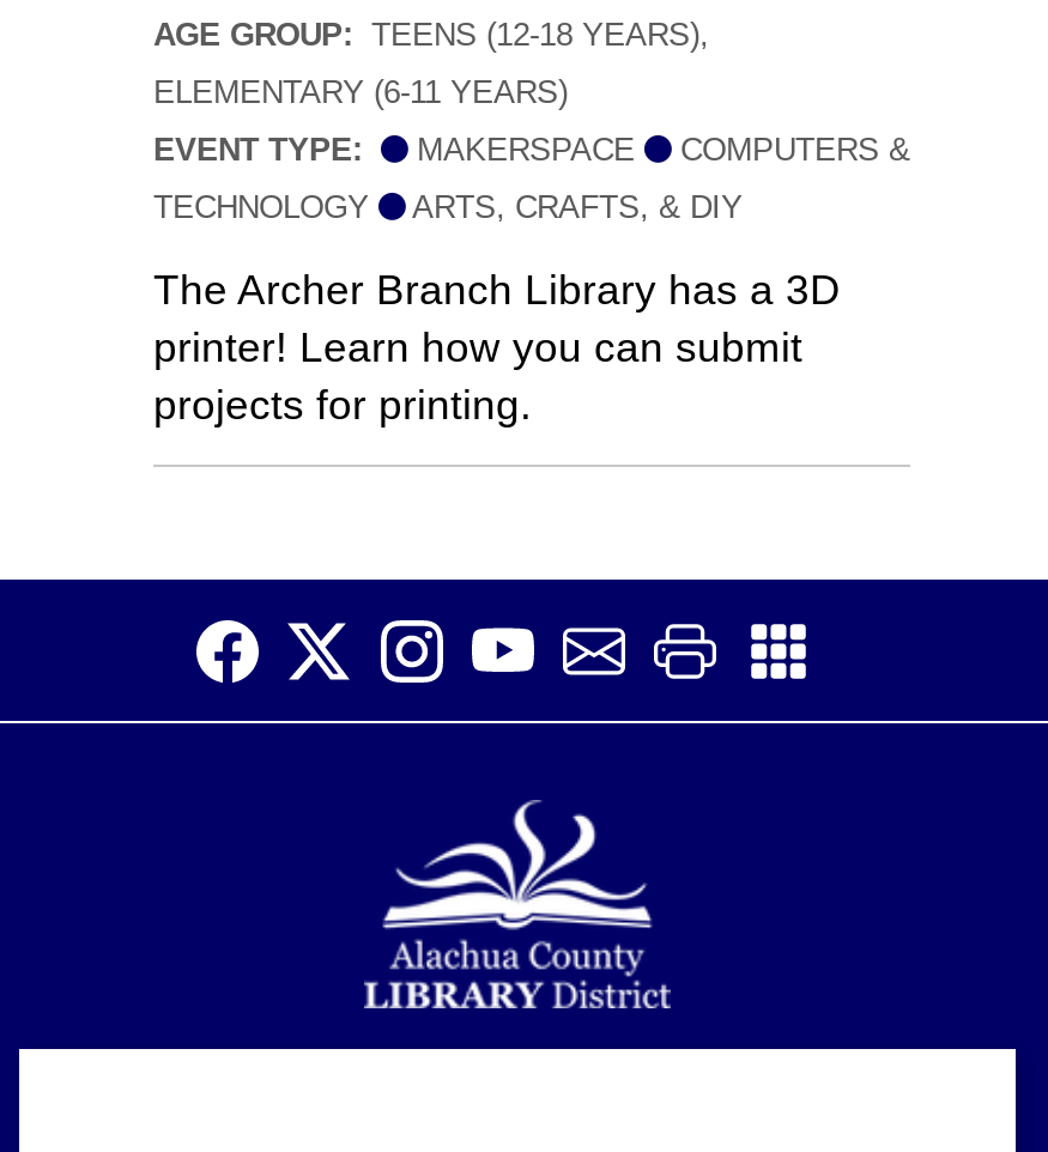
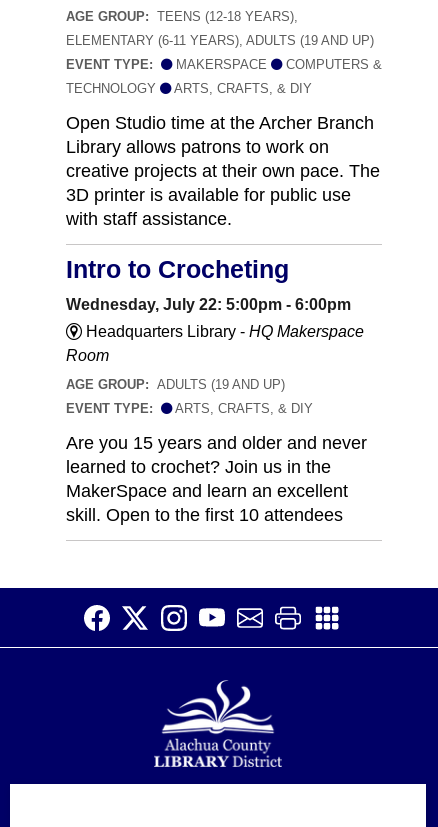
[153,75,568,111] ELEMENTARY (6-11 YEARS) -> [66,33,374,48] ELEMENTARY (6-11 YEARS), ADULTS (19 AND UP)
[153,267,841,429] The Archer Branch Library has a 3D | printer! Learn how you can submit | projects for printing. -> [66,113,380,525] Open Studio time at the Archer Branch | Library allows patrons to work on | creative projects at their own pace. The | 3D printer is available for public use | with staff assistance. | Intro to Crocheting | Wednesday, July 22: 5:00pm - 6:00pm | Headquarters Library - HQ Makerspace | Room | AGE GROUP: ADULTS (19 AND UP) | EVENT TYPE: | ARTS, CRAFTS, & DIY | Are you 15 years and older and never | learned to crochet? Join us in the | MakerSpace and learn an excellent | skill. Open to the first 10 attendees

